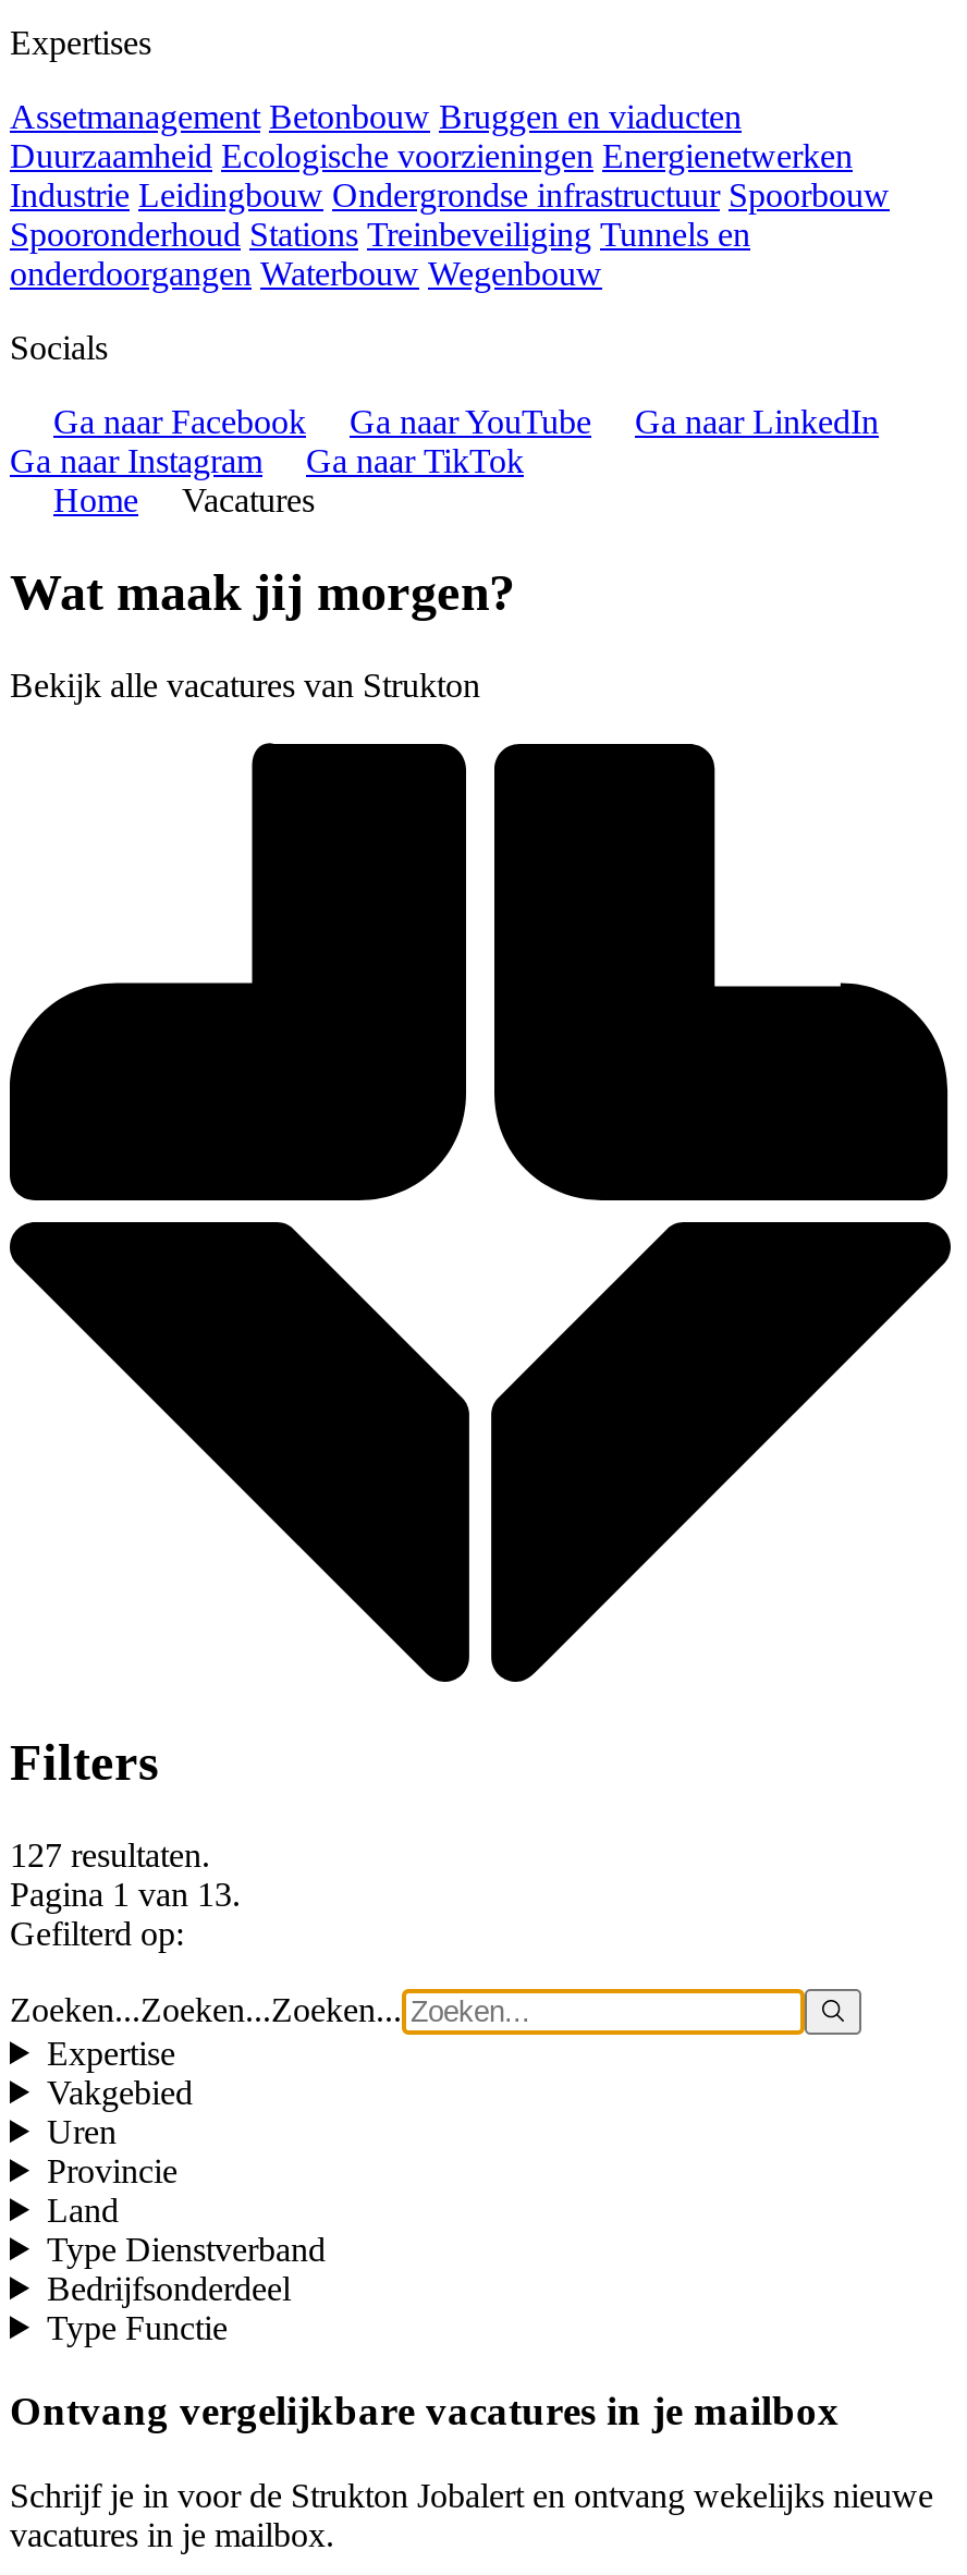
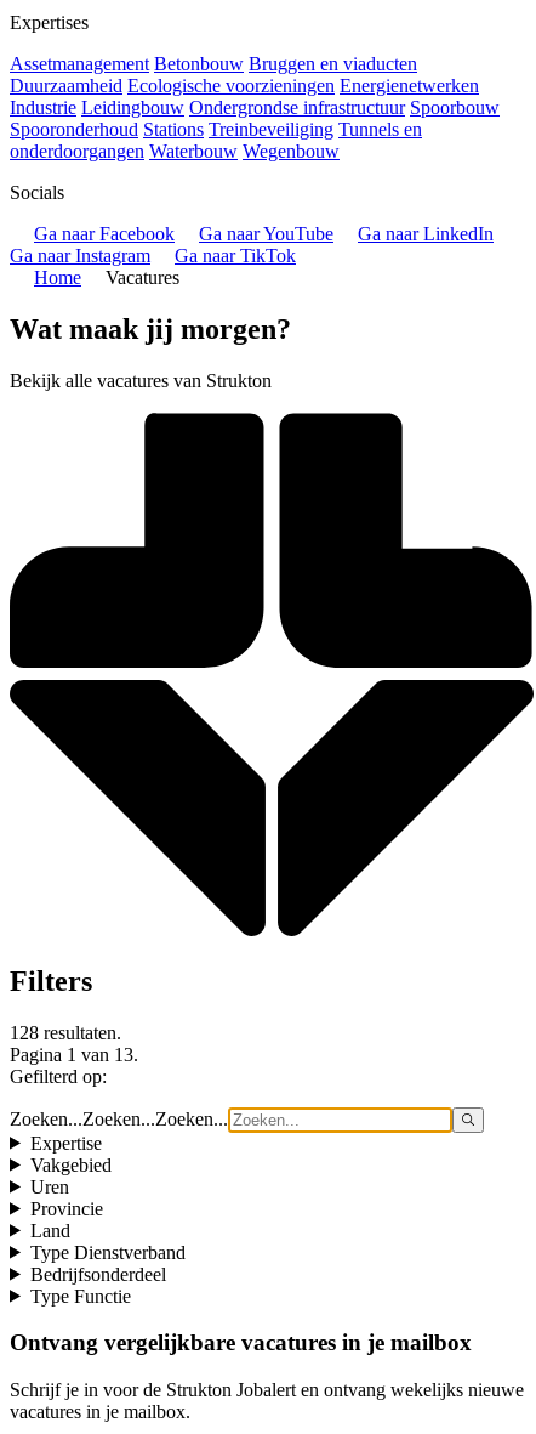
[10,1836,210,1873] 127 resultaten. -> [10,1022,121,1043] 128 resultaten.

